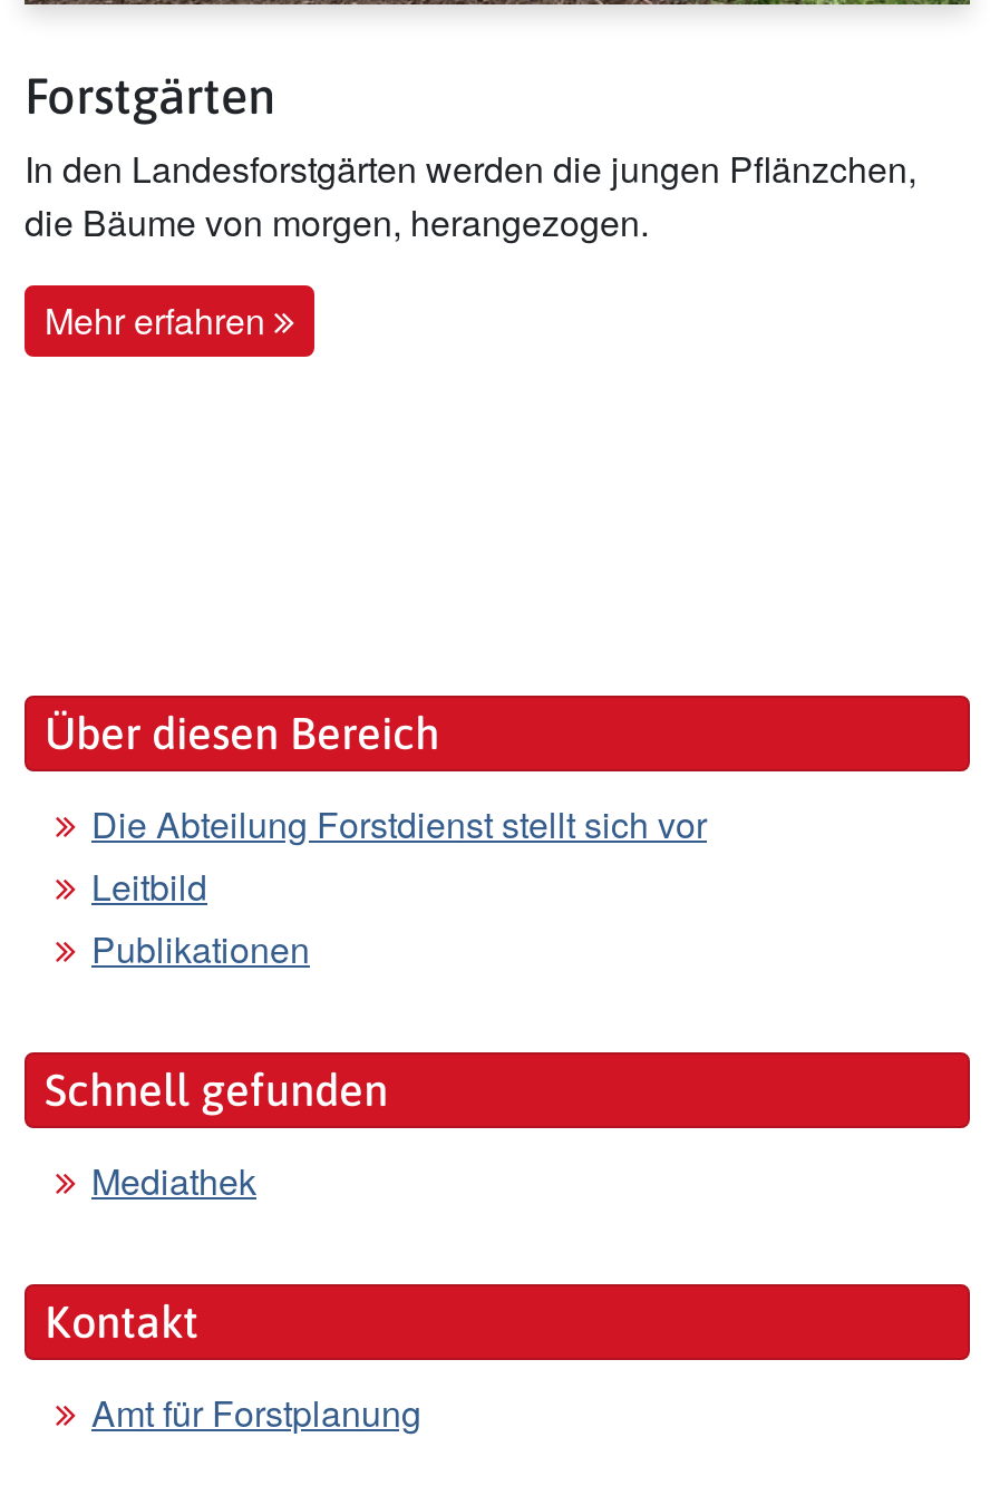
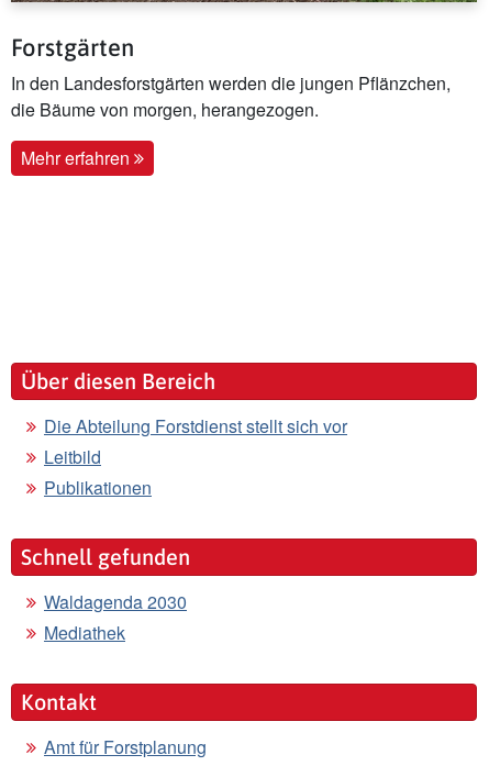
none -> [44,589,187,614] Waldagenda 2030

